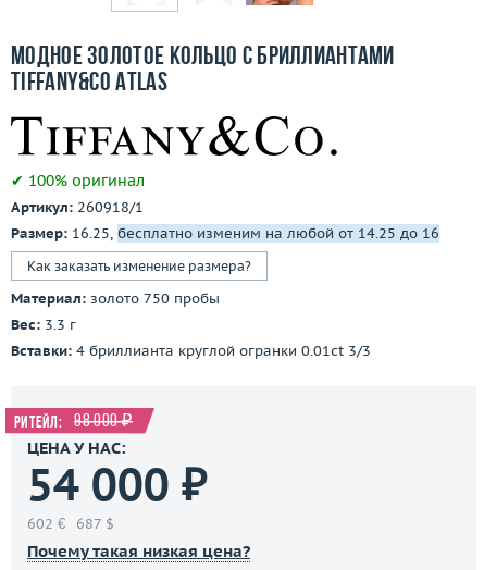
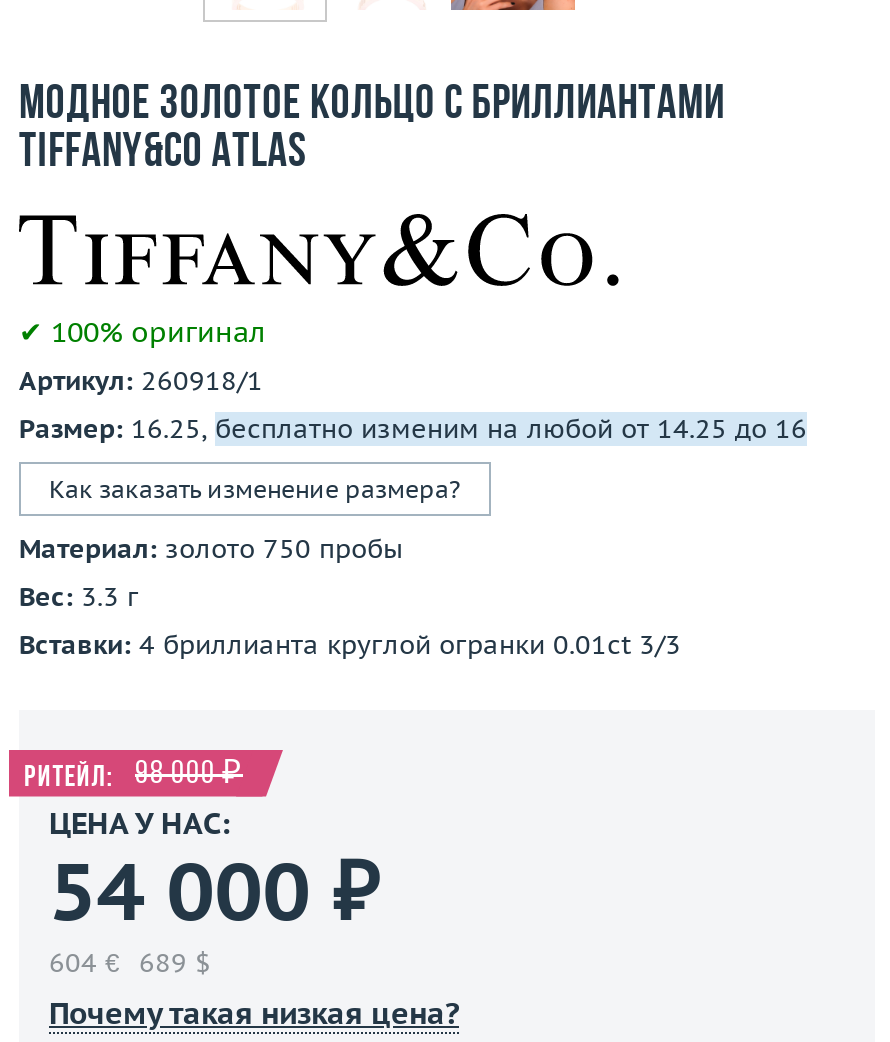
[27,515,114,533] 602 € 687 $ -> [49,947,211,981] 604 € 689 $

